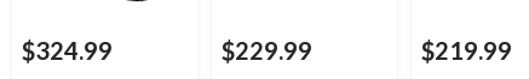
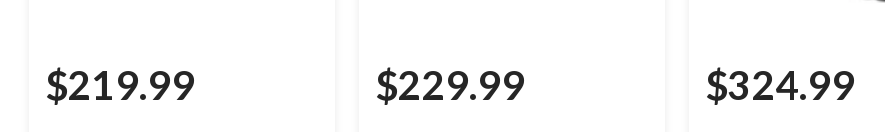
[22,36,113,65] $324.99 -> [45,60,195,108] $219.99
[421,36,512,65] $219.99 -> [705,60,855,108] $324.99

